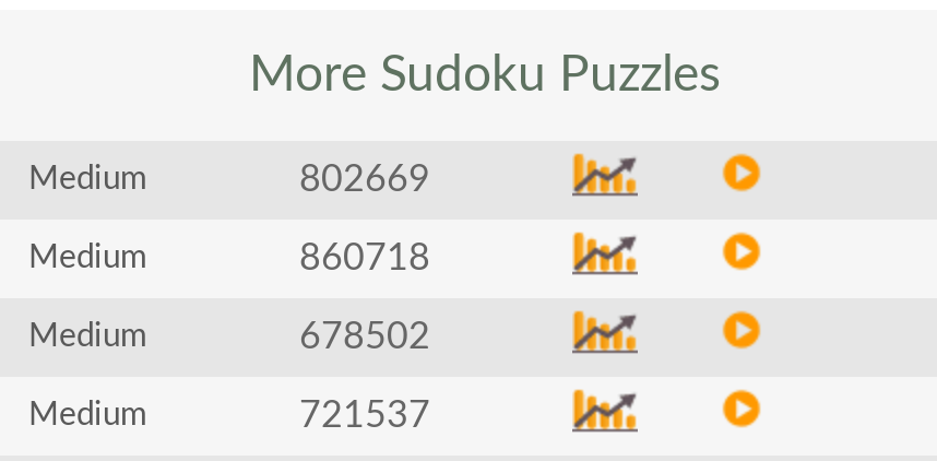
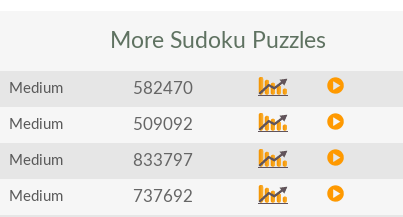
[299,161,430,198] 802669 -> [133,80,193,97] 582470
[299,239,430,276] 860718 -> [133,116,193,133] 509092
[299,318,430,355] 678502 -> [133,152,193,169] 833797
[299,397,430,434] 721537 -> [133,188,193,205] 737692

